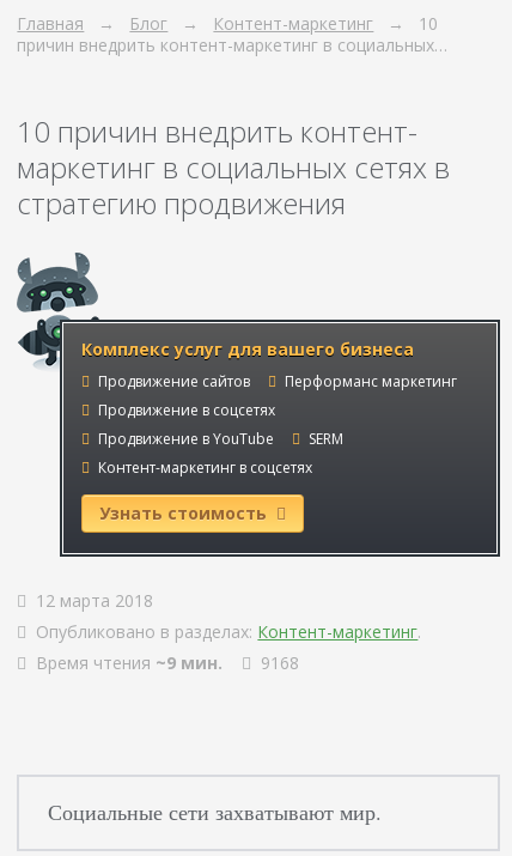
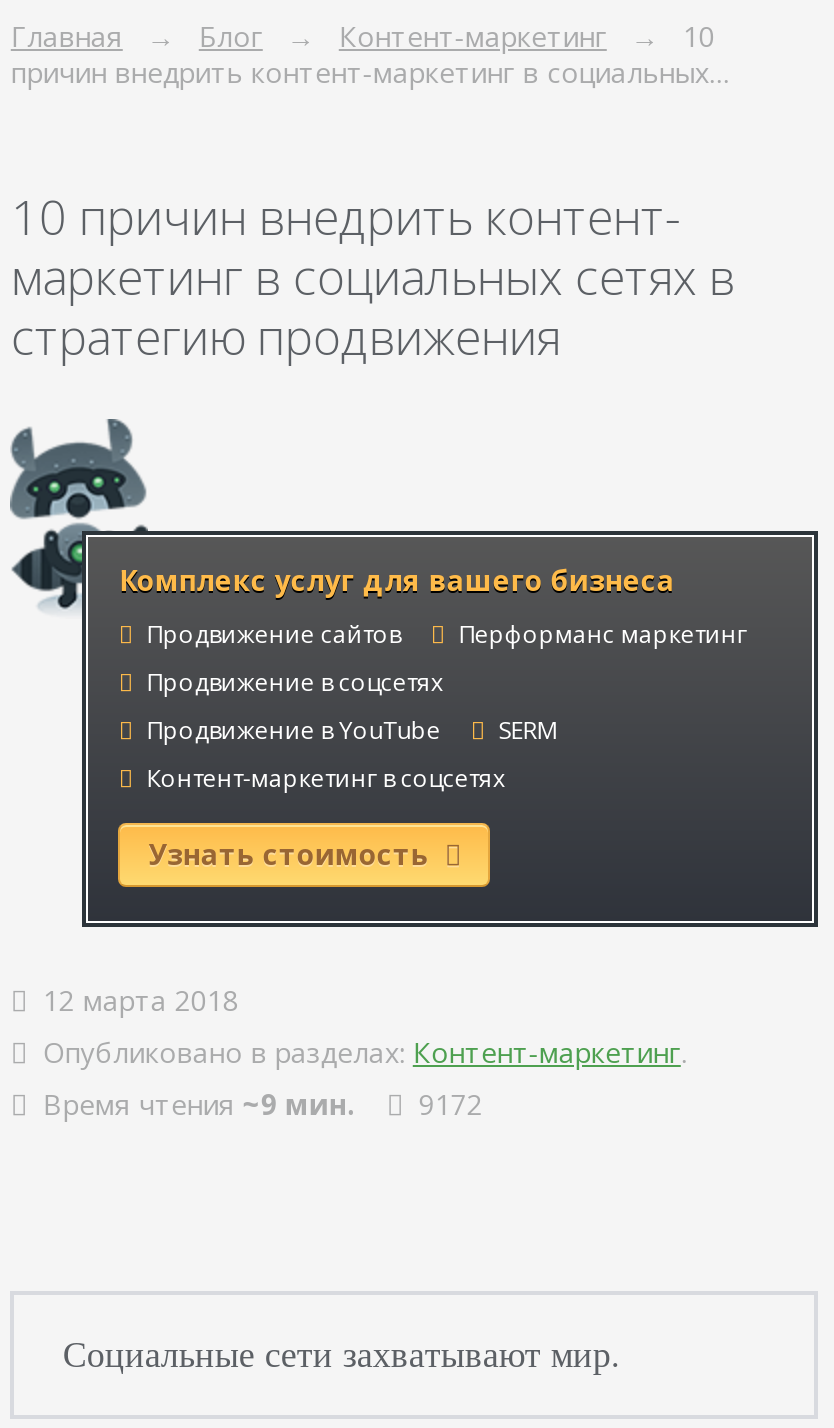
[32,651,300,674] Время чтения ~9 мин. 9168 -> [35,1085,483,1123] Время чтения ~9 мин. 9172

